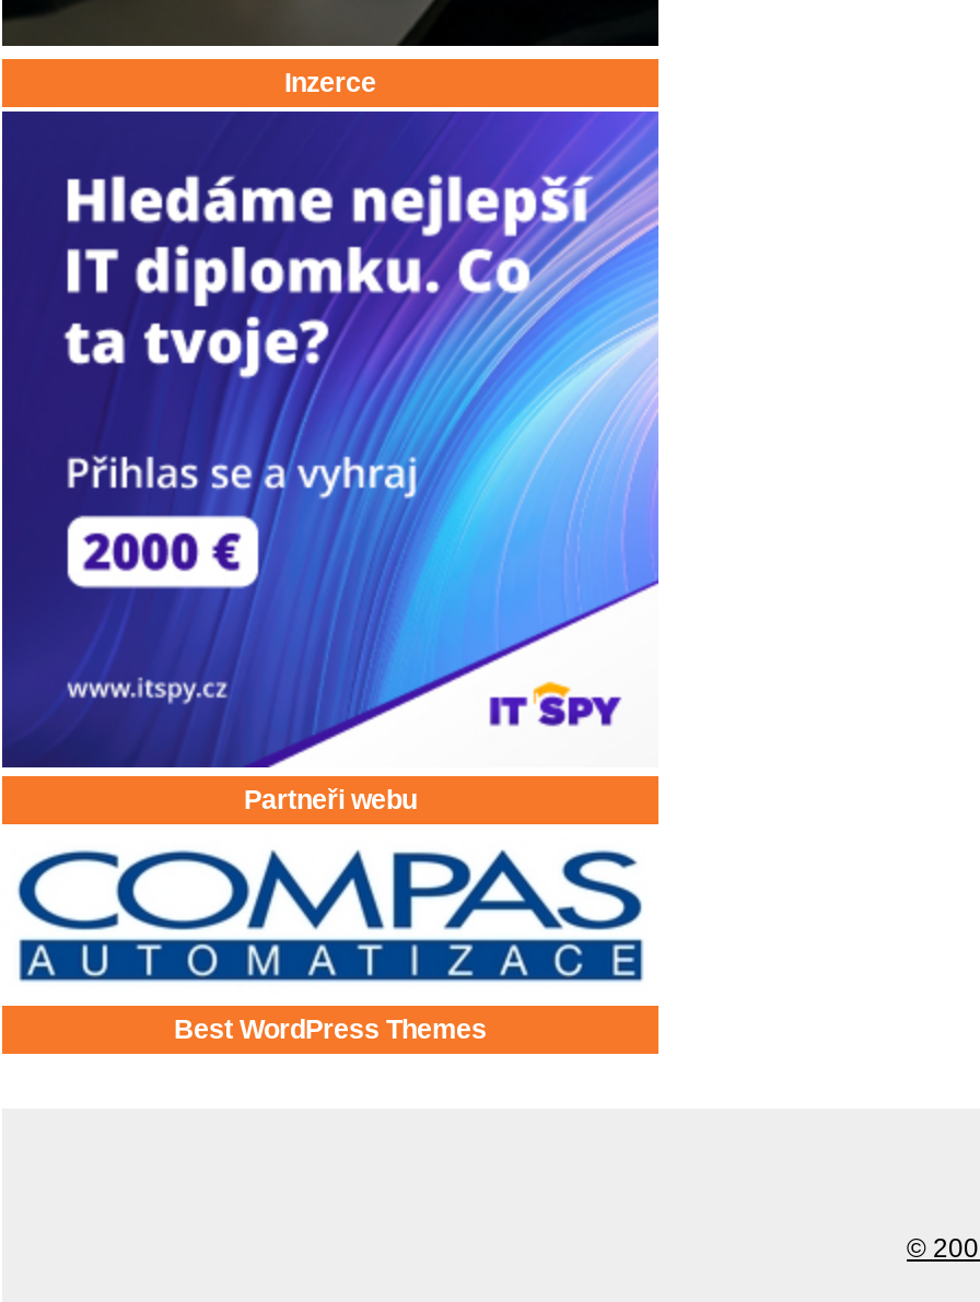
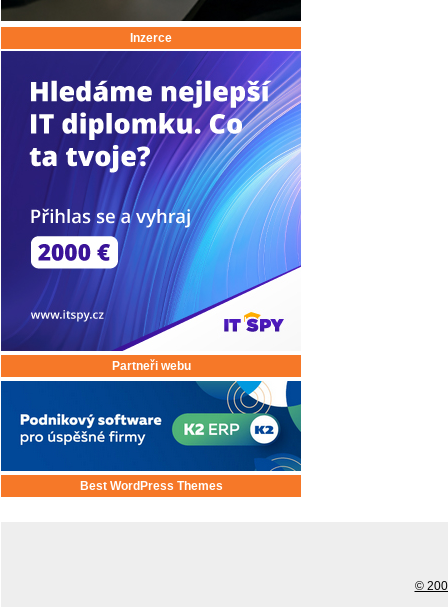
[7,833,658,997] [image] -> [3,380,302,472] [image]

